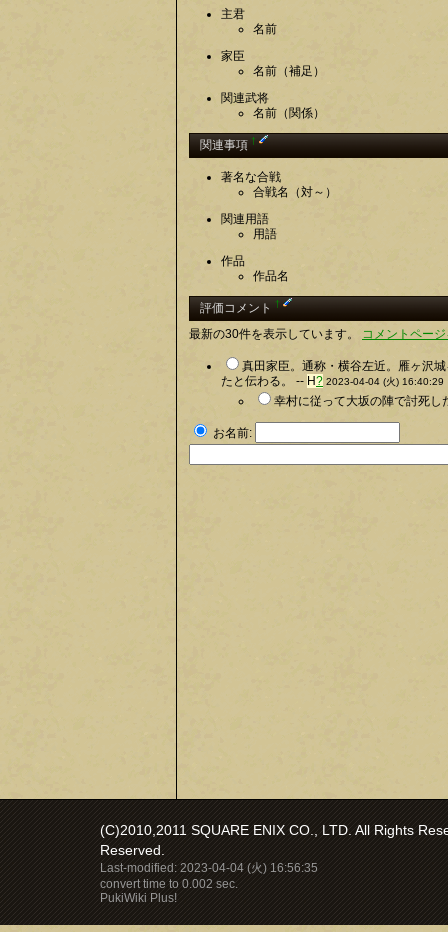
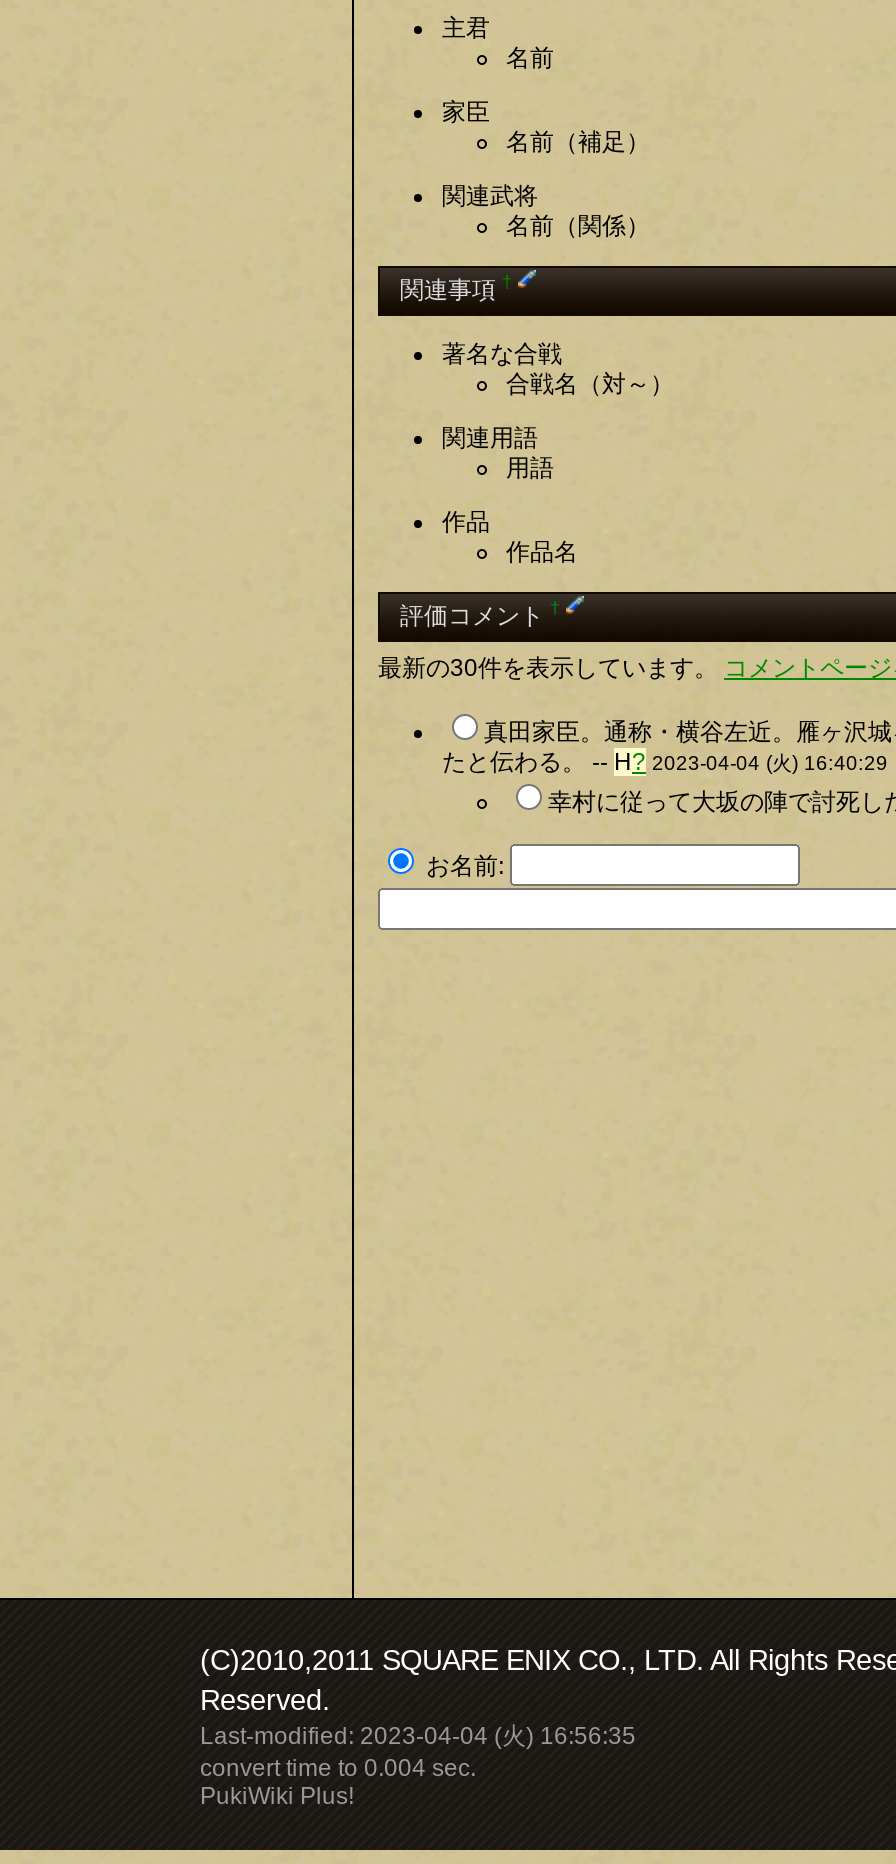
[100,877,238,891] convert time to 0.002 sec. -> [200,1754,476,1782] convert time to 0.004 sec.

